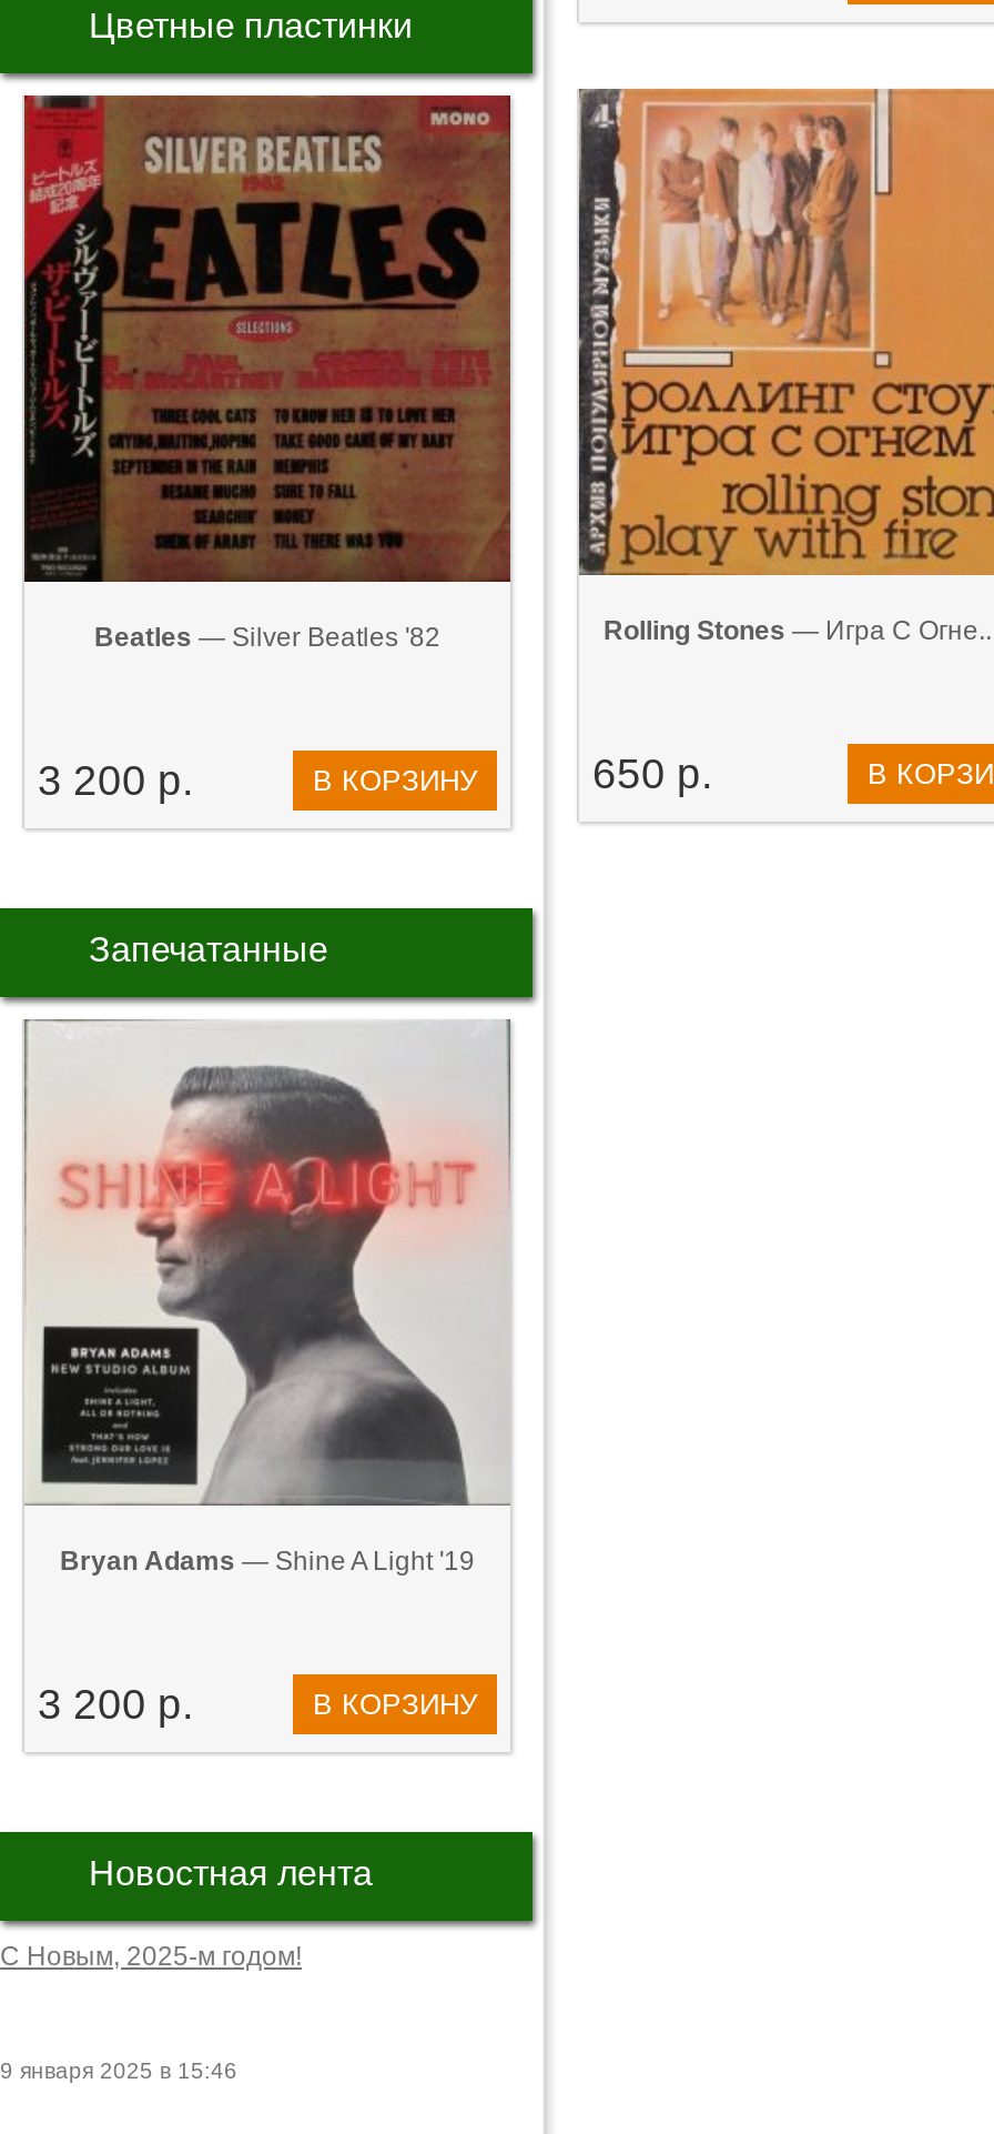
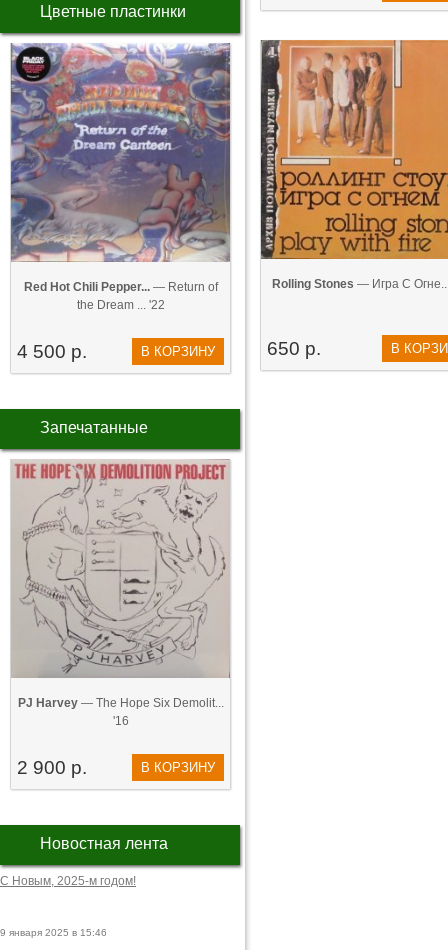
[22,93,513,653] [image] | Beatles — Silver Beatles '82 -> [10,43,231,312] [image] | Red Hot Chili Pepper... — Return of | the Dream ... '22
[38,757,193,804] 3 200 р. -> [17,341,87,362] 4 500 р.
[24,1021,510,1577] [image] | Bryan Adams — Shine A Light '19 -> [11,462,226,728] [image] | PJ Harvey — The Hope Six Demolit... | '16
[38,1681,193,1728] 3 200 р. -> [17,757,87,778] 2 900 р.

